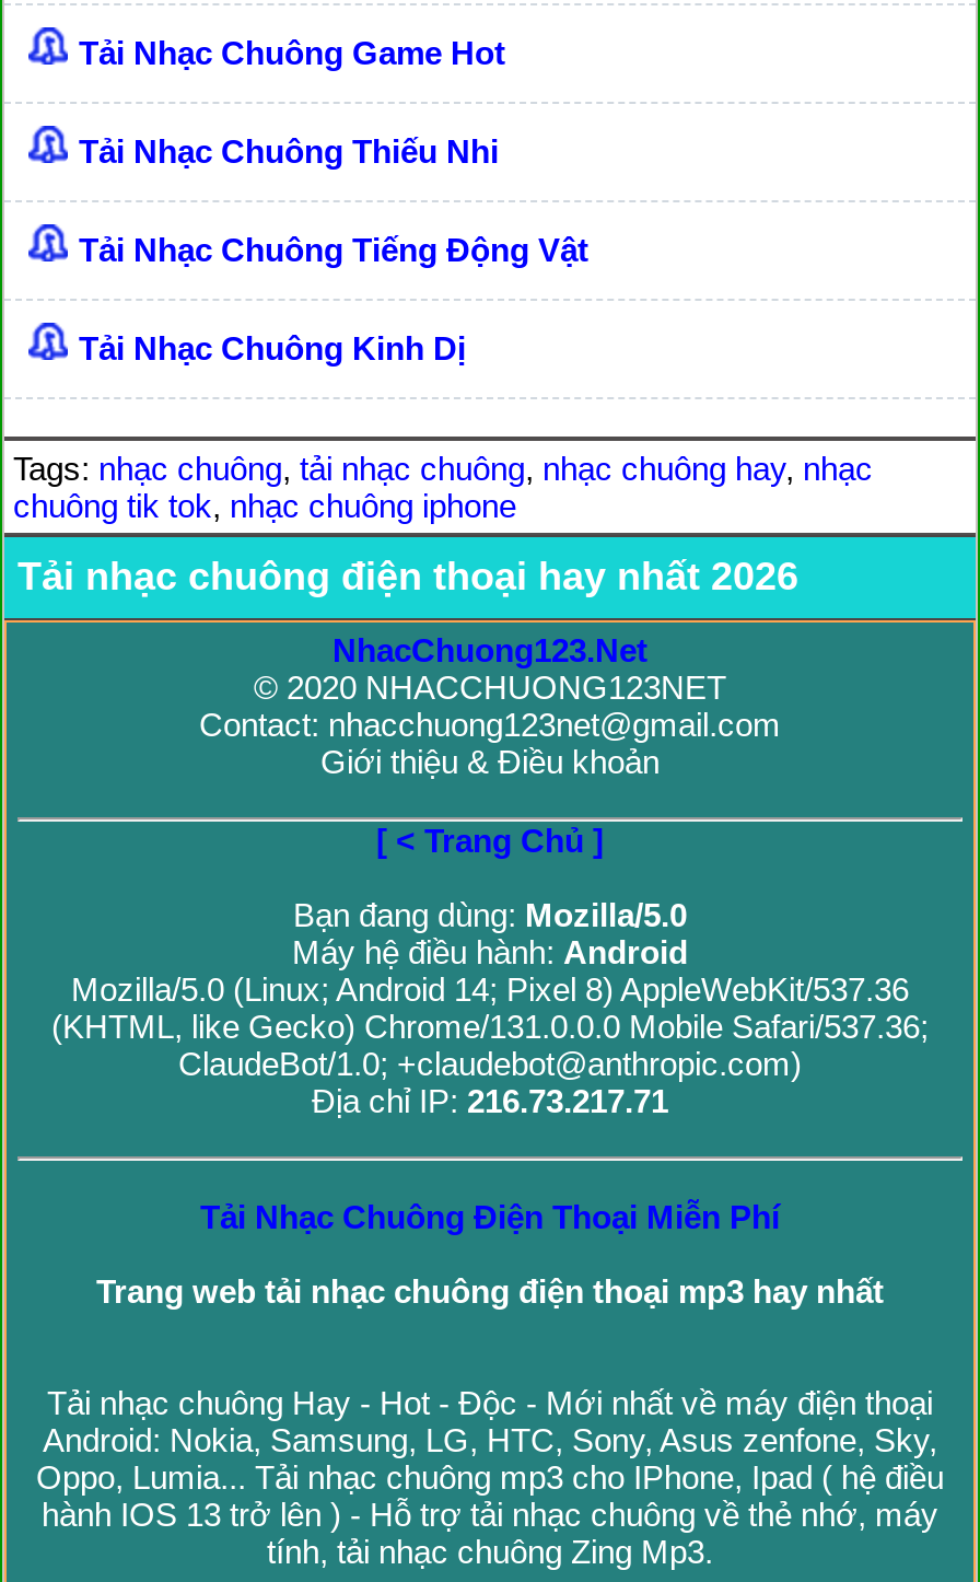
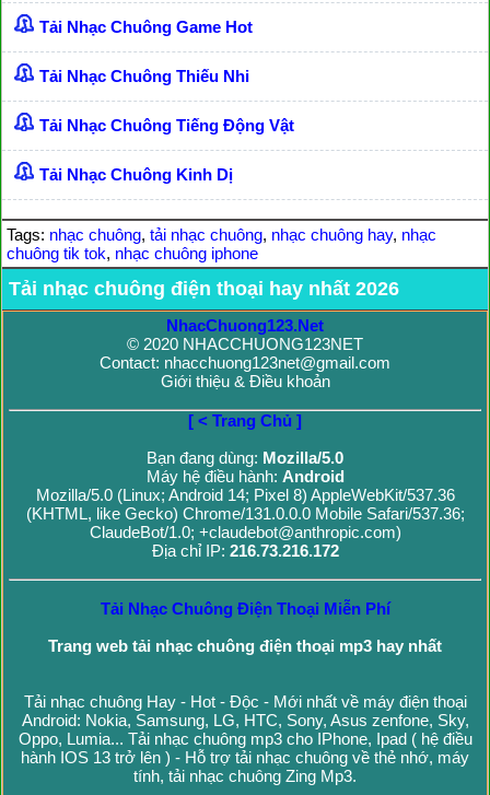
[312,1082,668,1119] Địa chỉ IP: 216.73.217.71 -> [151,541,339,560] Địa chỉ IP: 216.73.216.172

